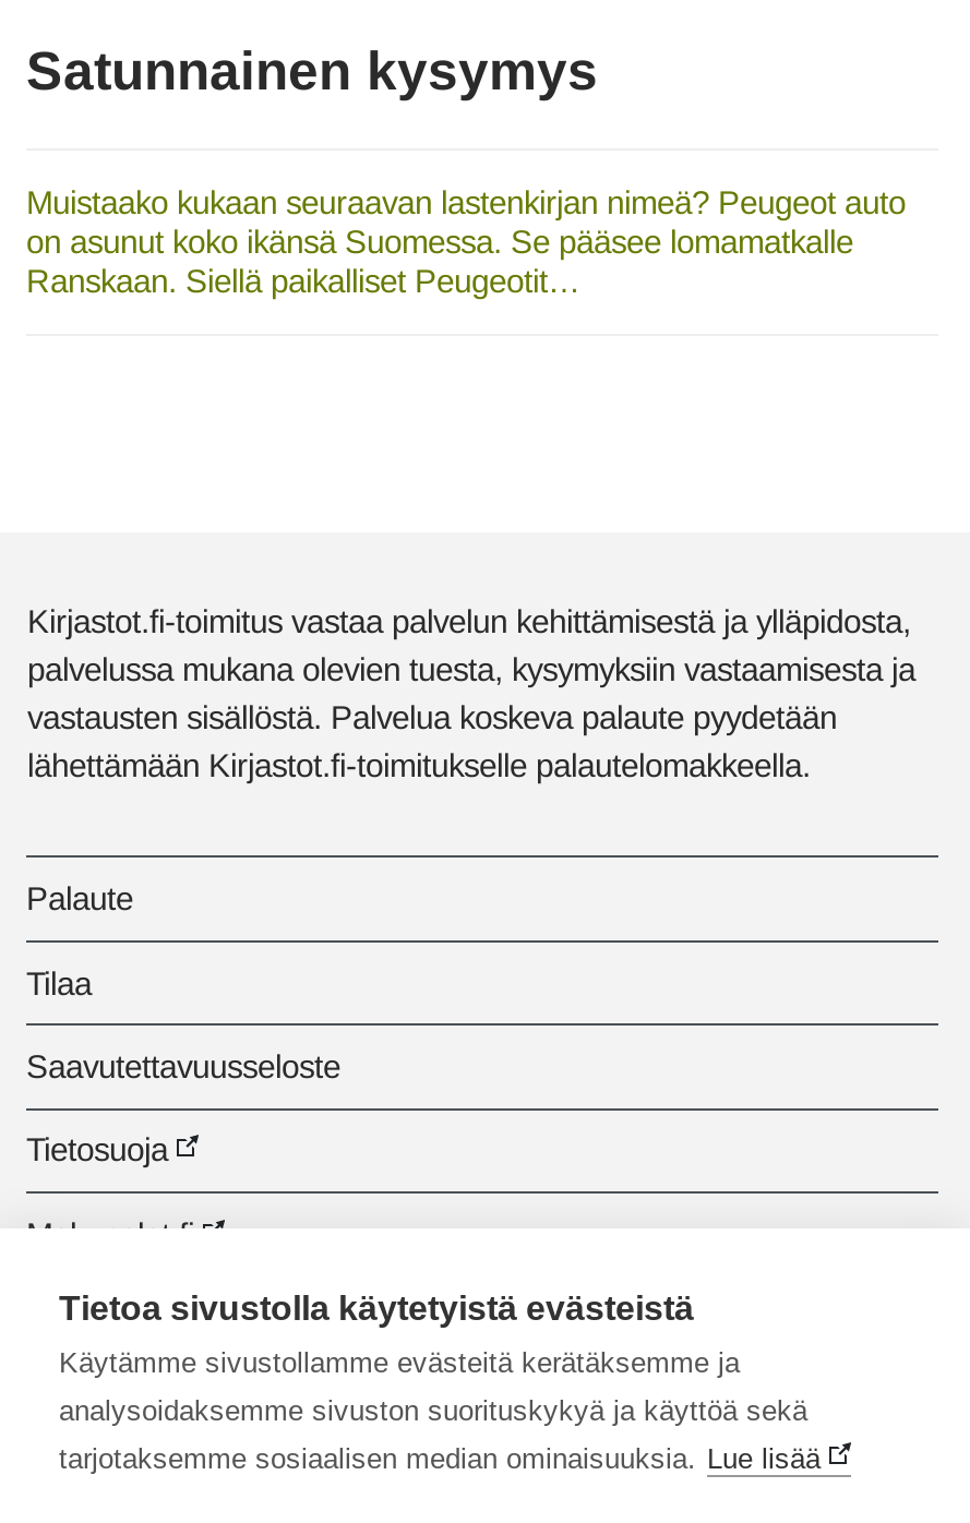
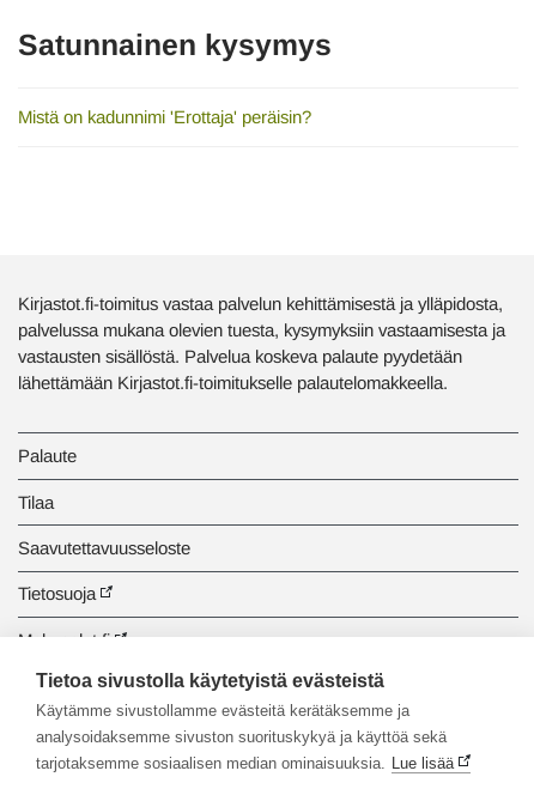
[26,184,906,299] Muistaako kukaan seuraavan lastenkirjan nimeä? Peugeot auto | on asunut koko ikänsä Suomessa. Se pääsee lomamatkalle | Ranskaan. Siellä paikalliset Peugeotit… -> [18,107,311,127] Mistä on kadunnimi 'Erottaja' peräisin?

